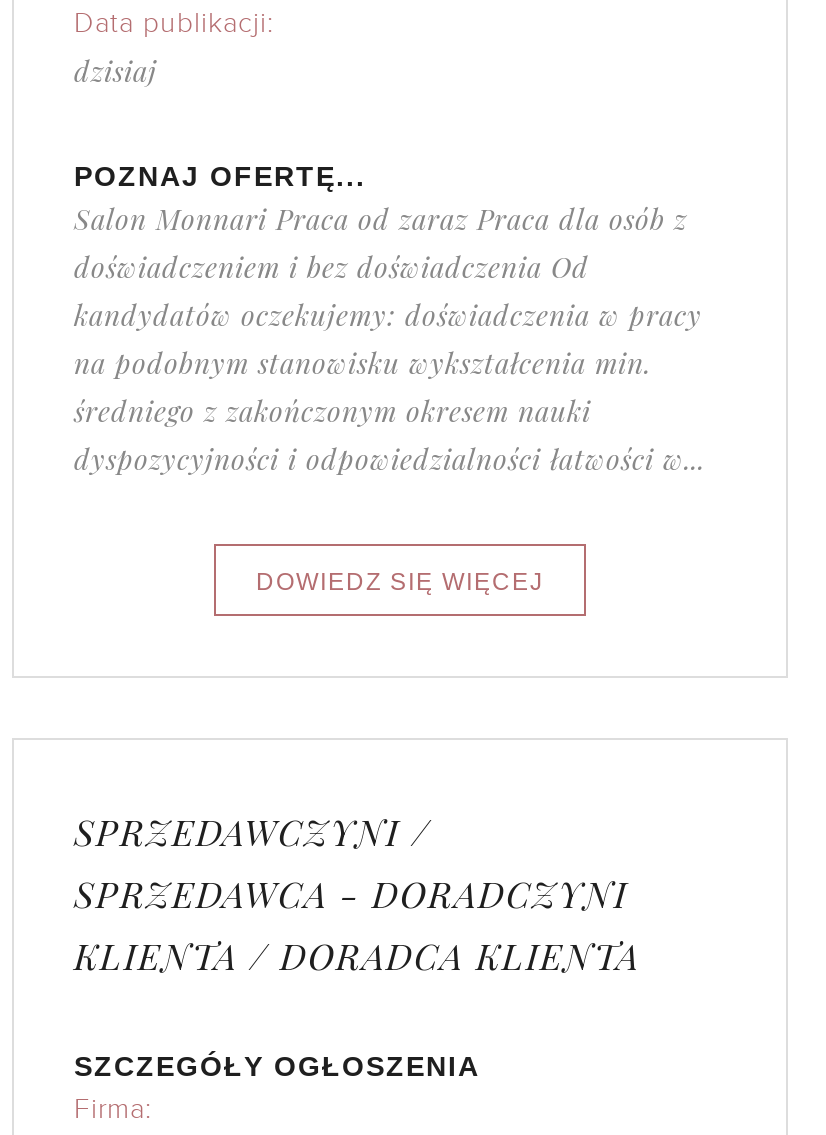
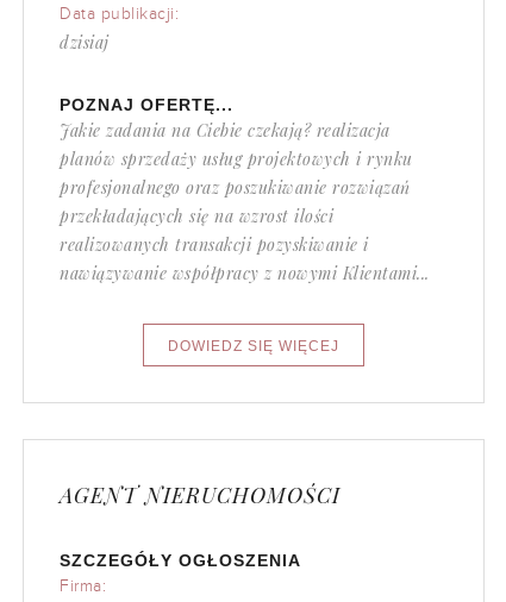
[74,200,705,478] Salon Monnari Praca od zaraz Praca dla osób z | doświadczeniem i bez doświadczenia Od | kandydatów oczekujemy: doświadczenia w pracy | na podobnym stanowisku wykształcenia min. | średniego z zakończonym okresem nauki | dyspozycyjności i odpowiedzialności łatwości w... -> [60,119,429,284] Jakie zadania na Ciebie czekają? realizacja | planów sprzedaży usług projektowych i rynku | profesjonalnego oraz poszukiwanie rozwiązań | przekładających się na wzrost ilości | realizowanych transakcji pozyskiwanie i | nawiązywanie współpracy z nowymi Klientami...
[74,808,640,980] SPRZEDAWCZYNI / | SPRZEDAWCA - DORADCZYNI | KLIENTA / DORADCA KLIENTA -> [60,481,341,509] AGENT NIERUCHOMOŚCI

